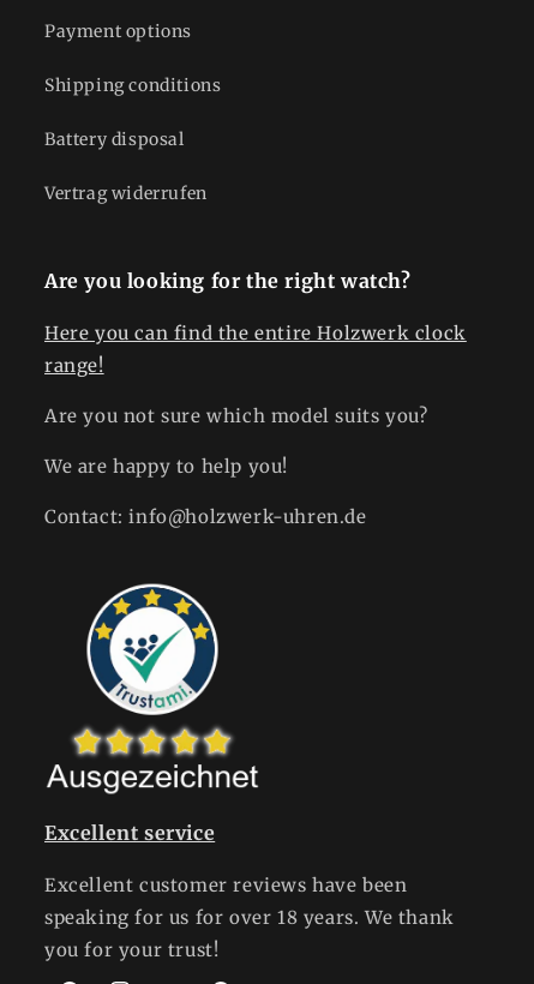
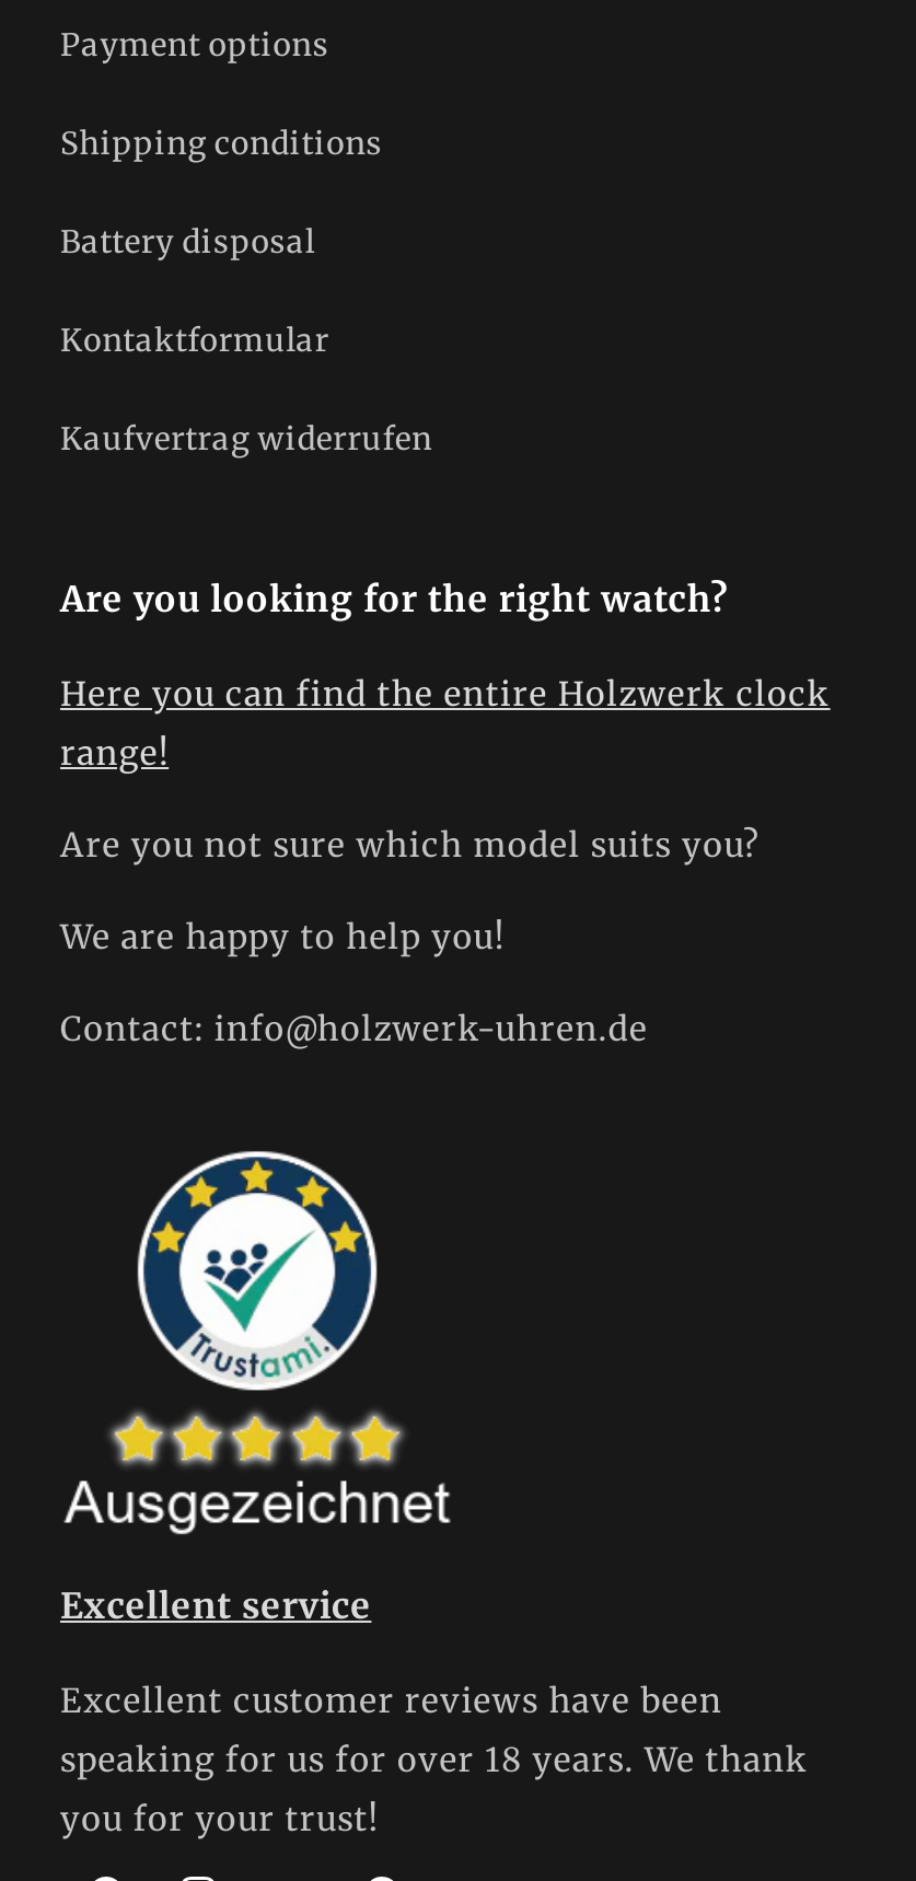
[44,182,207,204] Vertrag widerrufen -> [60,321,433,458] Kontaktformular | Kaufvertrag widerrufen

